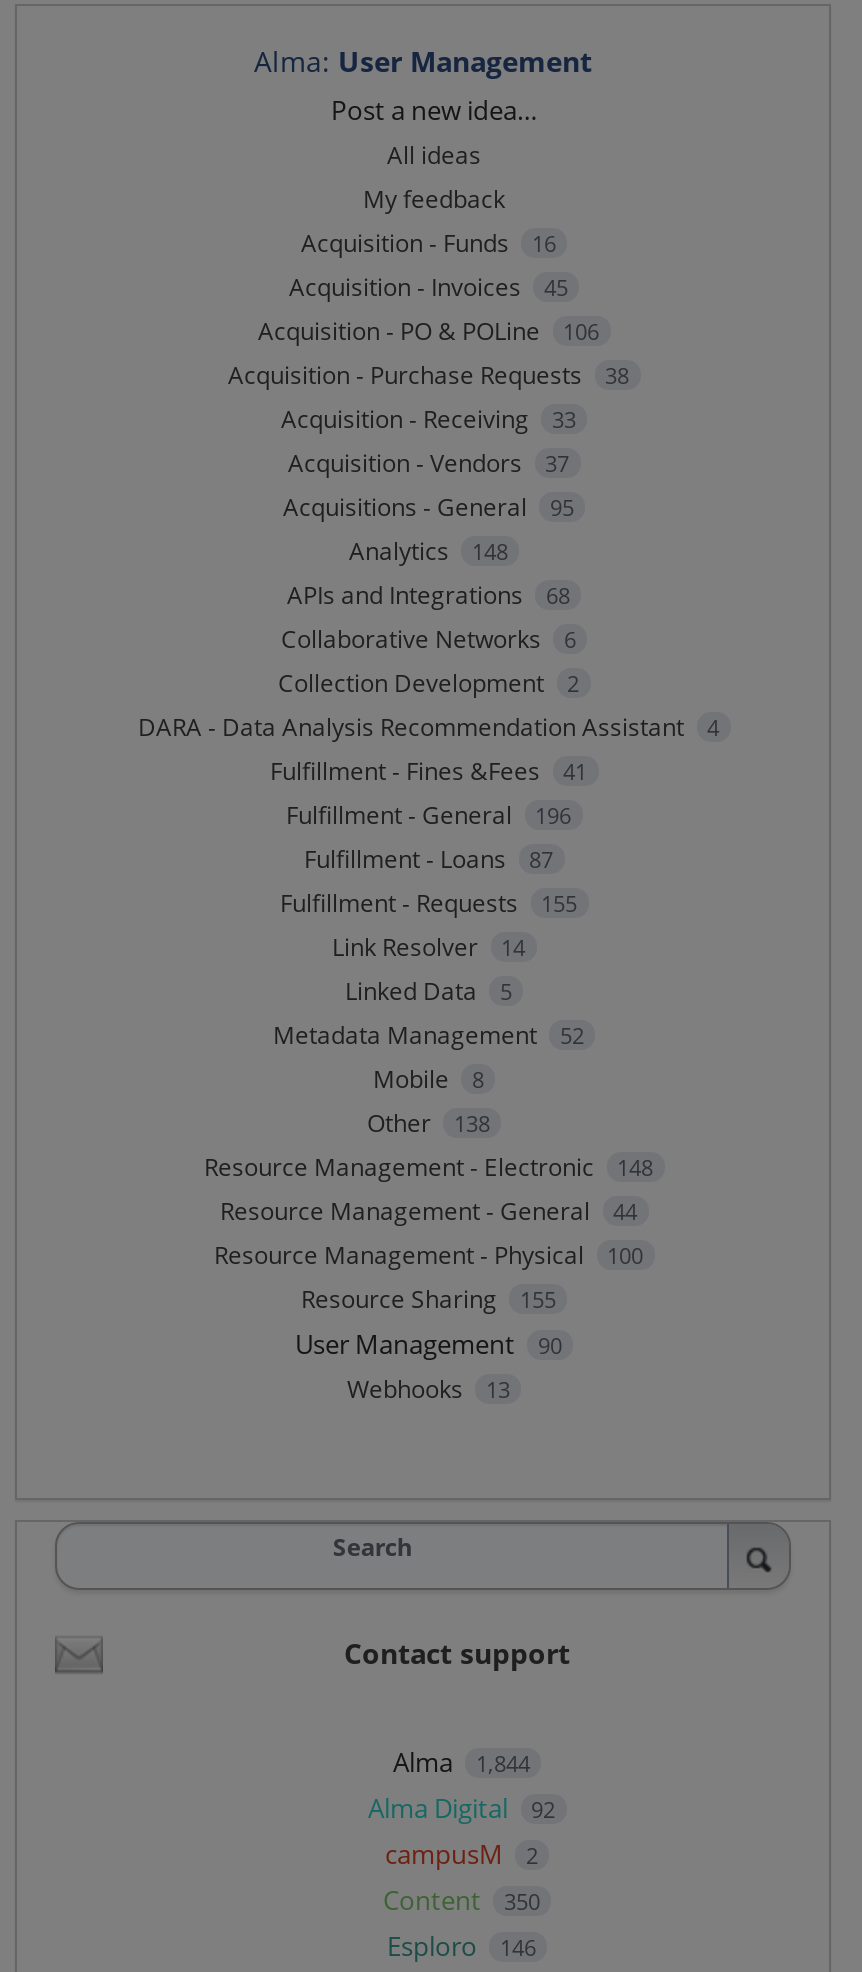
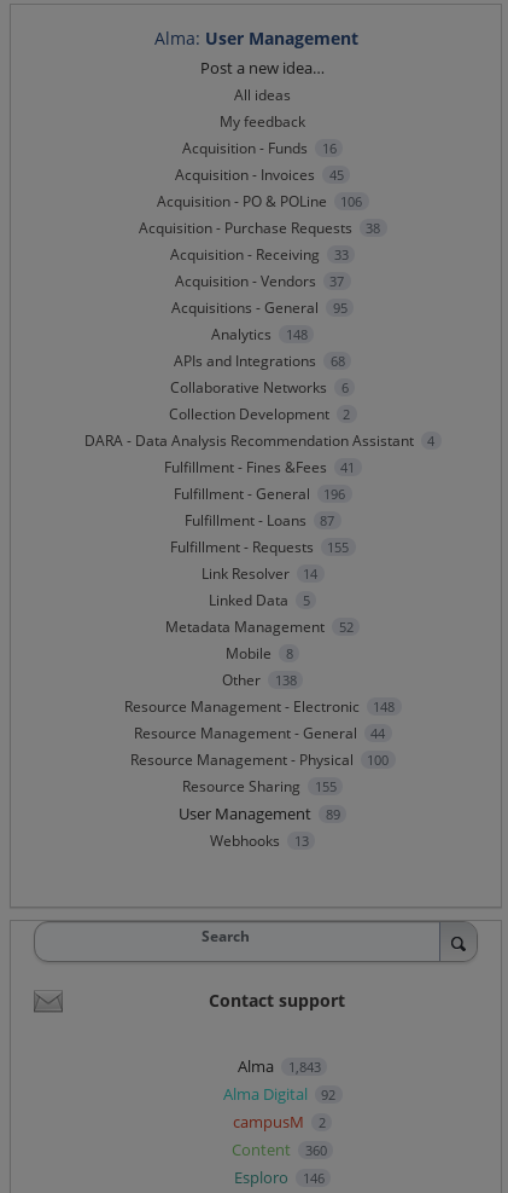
[295,1327,562,1363] User Management 90 -> [179,803,340,825] User Management 89
[393,1744,530,1780] Alma 1,844 -> [238,1055,320,1077] Alma 1,843
[383,1882,540,1918] Content 350 -> [232,1138,326,1160] Content 360

